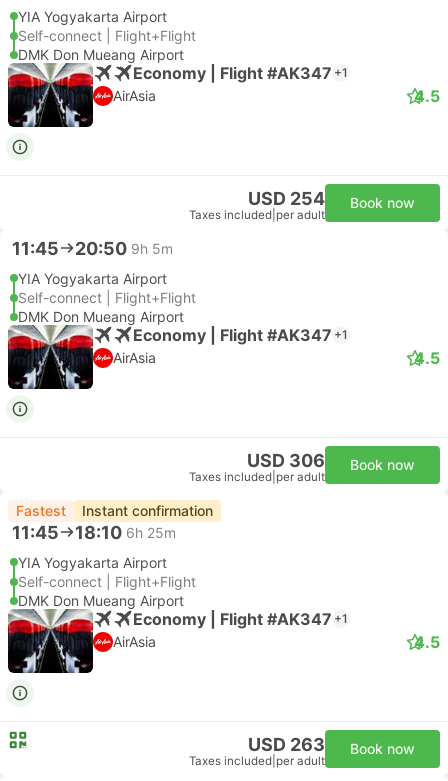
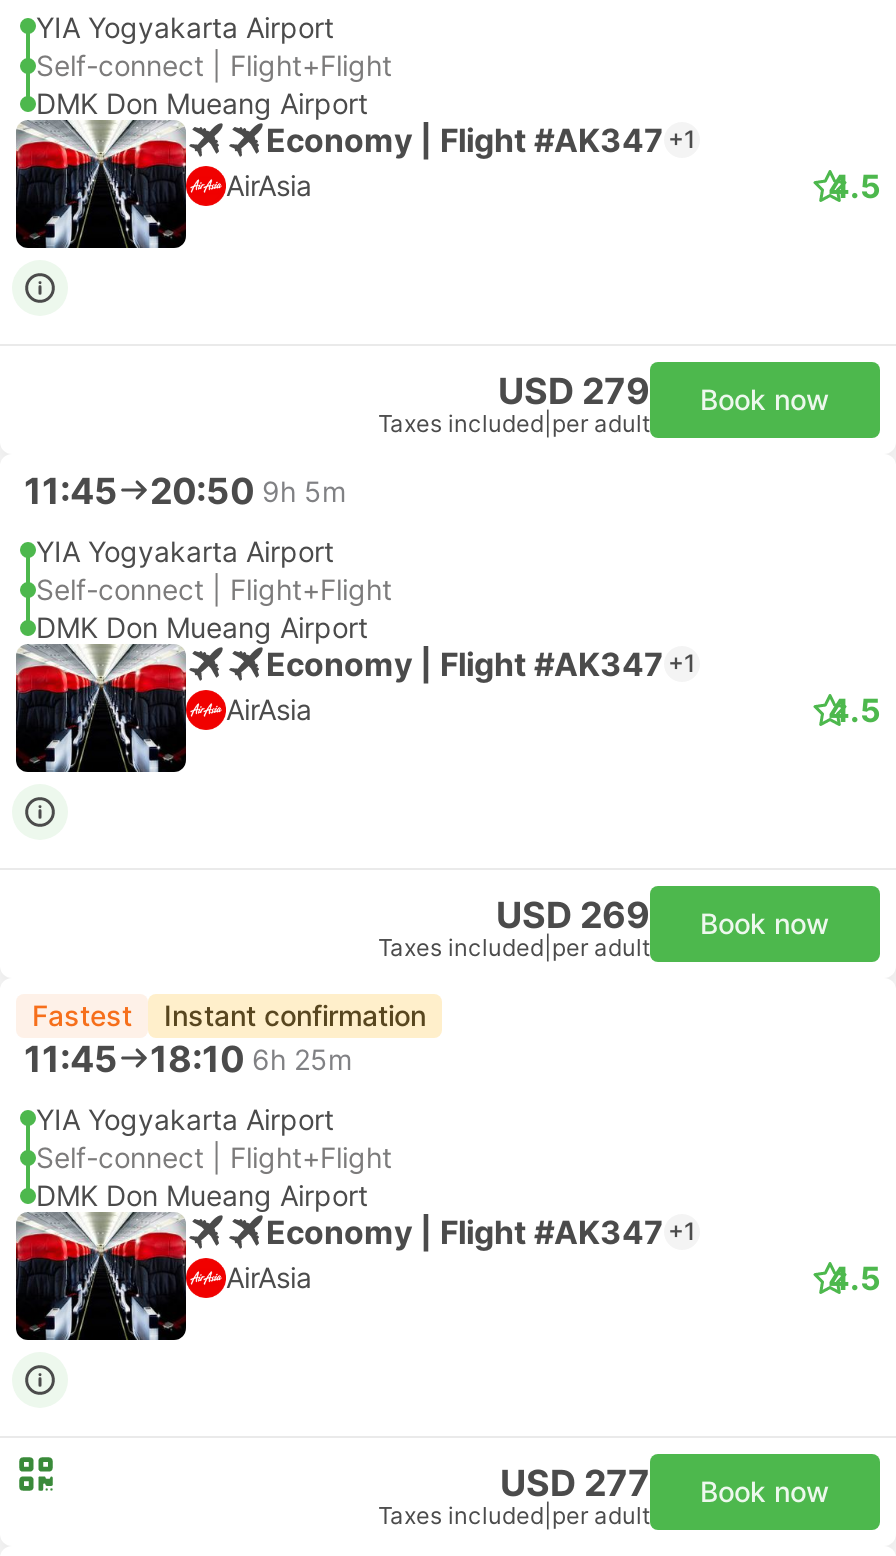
[248,188,415,211] USD 254 Book now -> [498,370,830,416] USD 279 Book now
[247,450,415,473] USD 306 Book now -> [496,894,830,940] USD 269 Book now
[248,734,415,757] USD 263 Book now -> [500,1462,830,1508] USD 277 Book now

